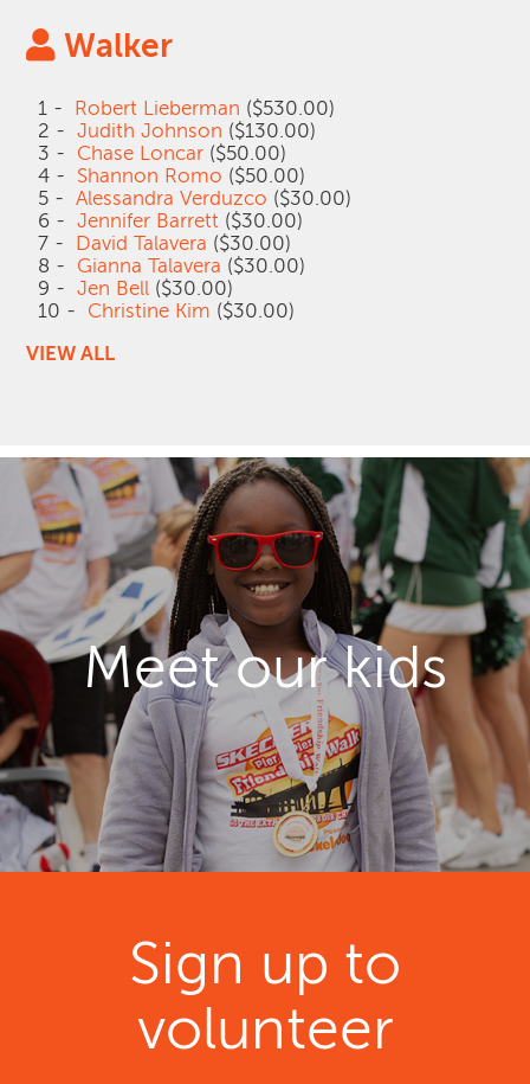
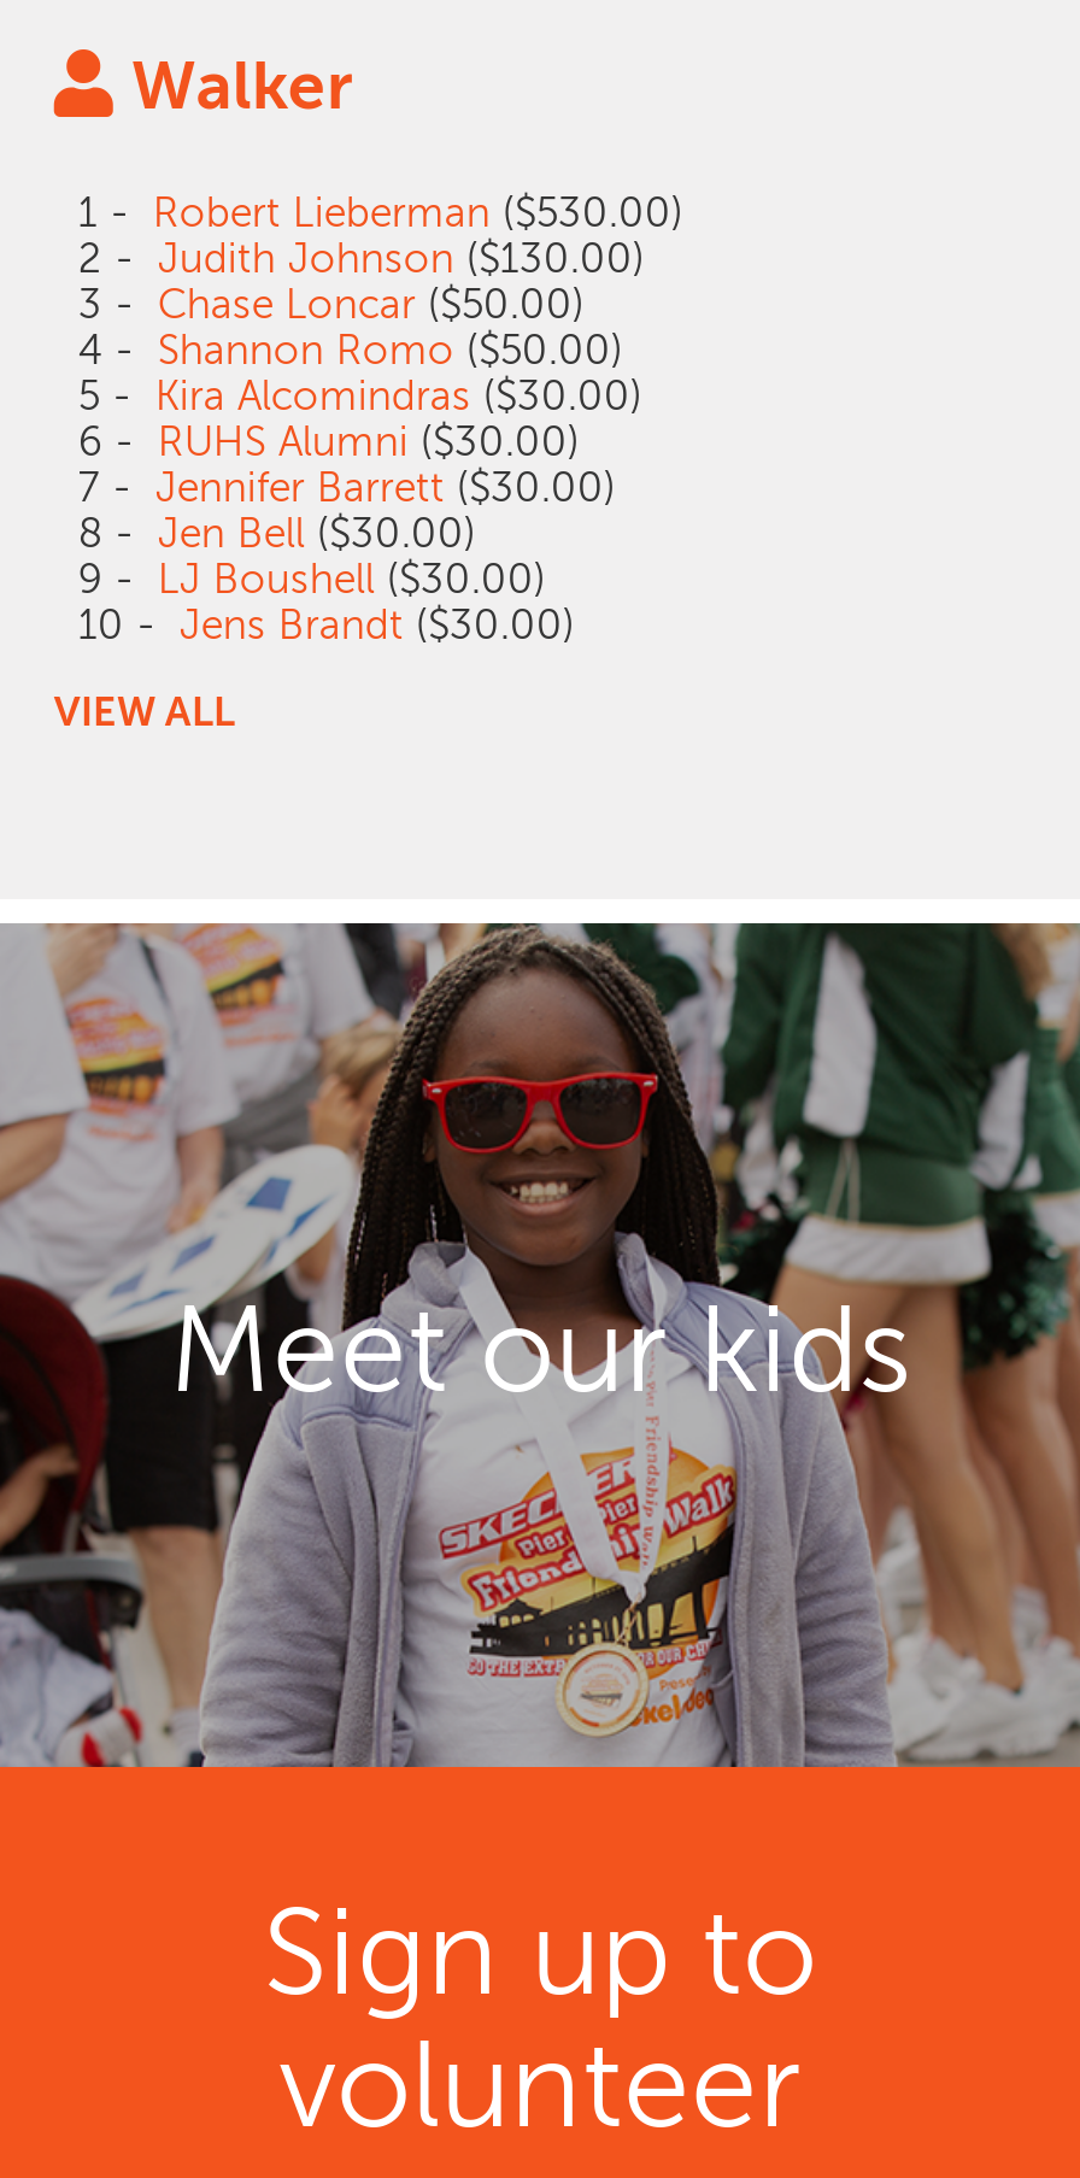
[26,187,352,322] 5 - Alessandra Verduzco ($30.00) | 6 - Jennifer Barrett ($30.00) | 7 - David Talavera ($30.00) | 8 - Gianna Talavera ($30.00) | 9 - Jen Bell ($30.00) | 10 - Christine Kim ($30.00) -> [54,374,642,648] 5 - Kira Alcomindras ($30.00) | 6 - RUHS Alumni ($30.00) | 7 - Jennifer Barrett ($30.00) | 8 - Jen Bell ($30.00) | 9 - LJ Boushell ($30.00) | 10 - Jens Brandt ($30.00)

